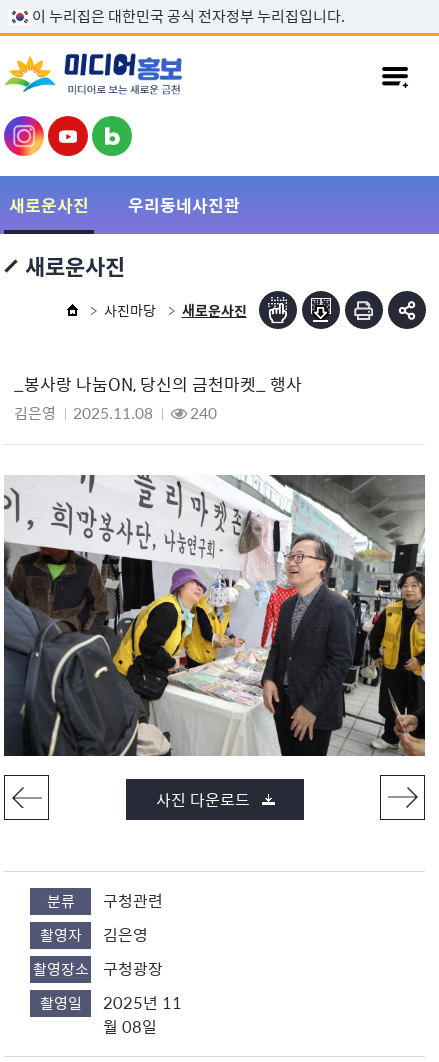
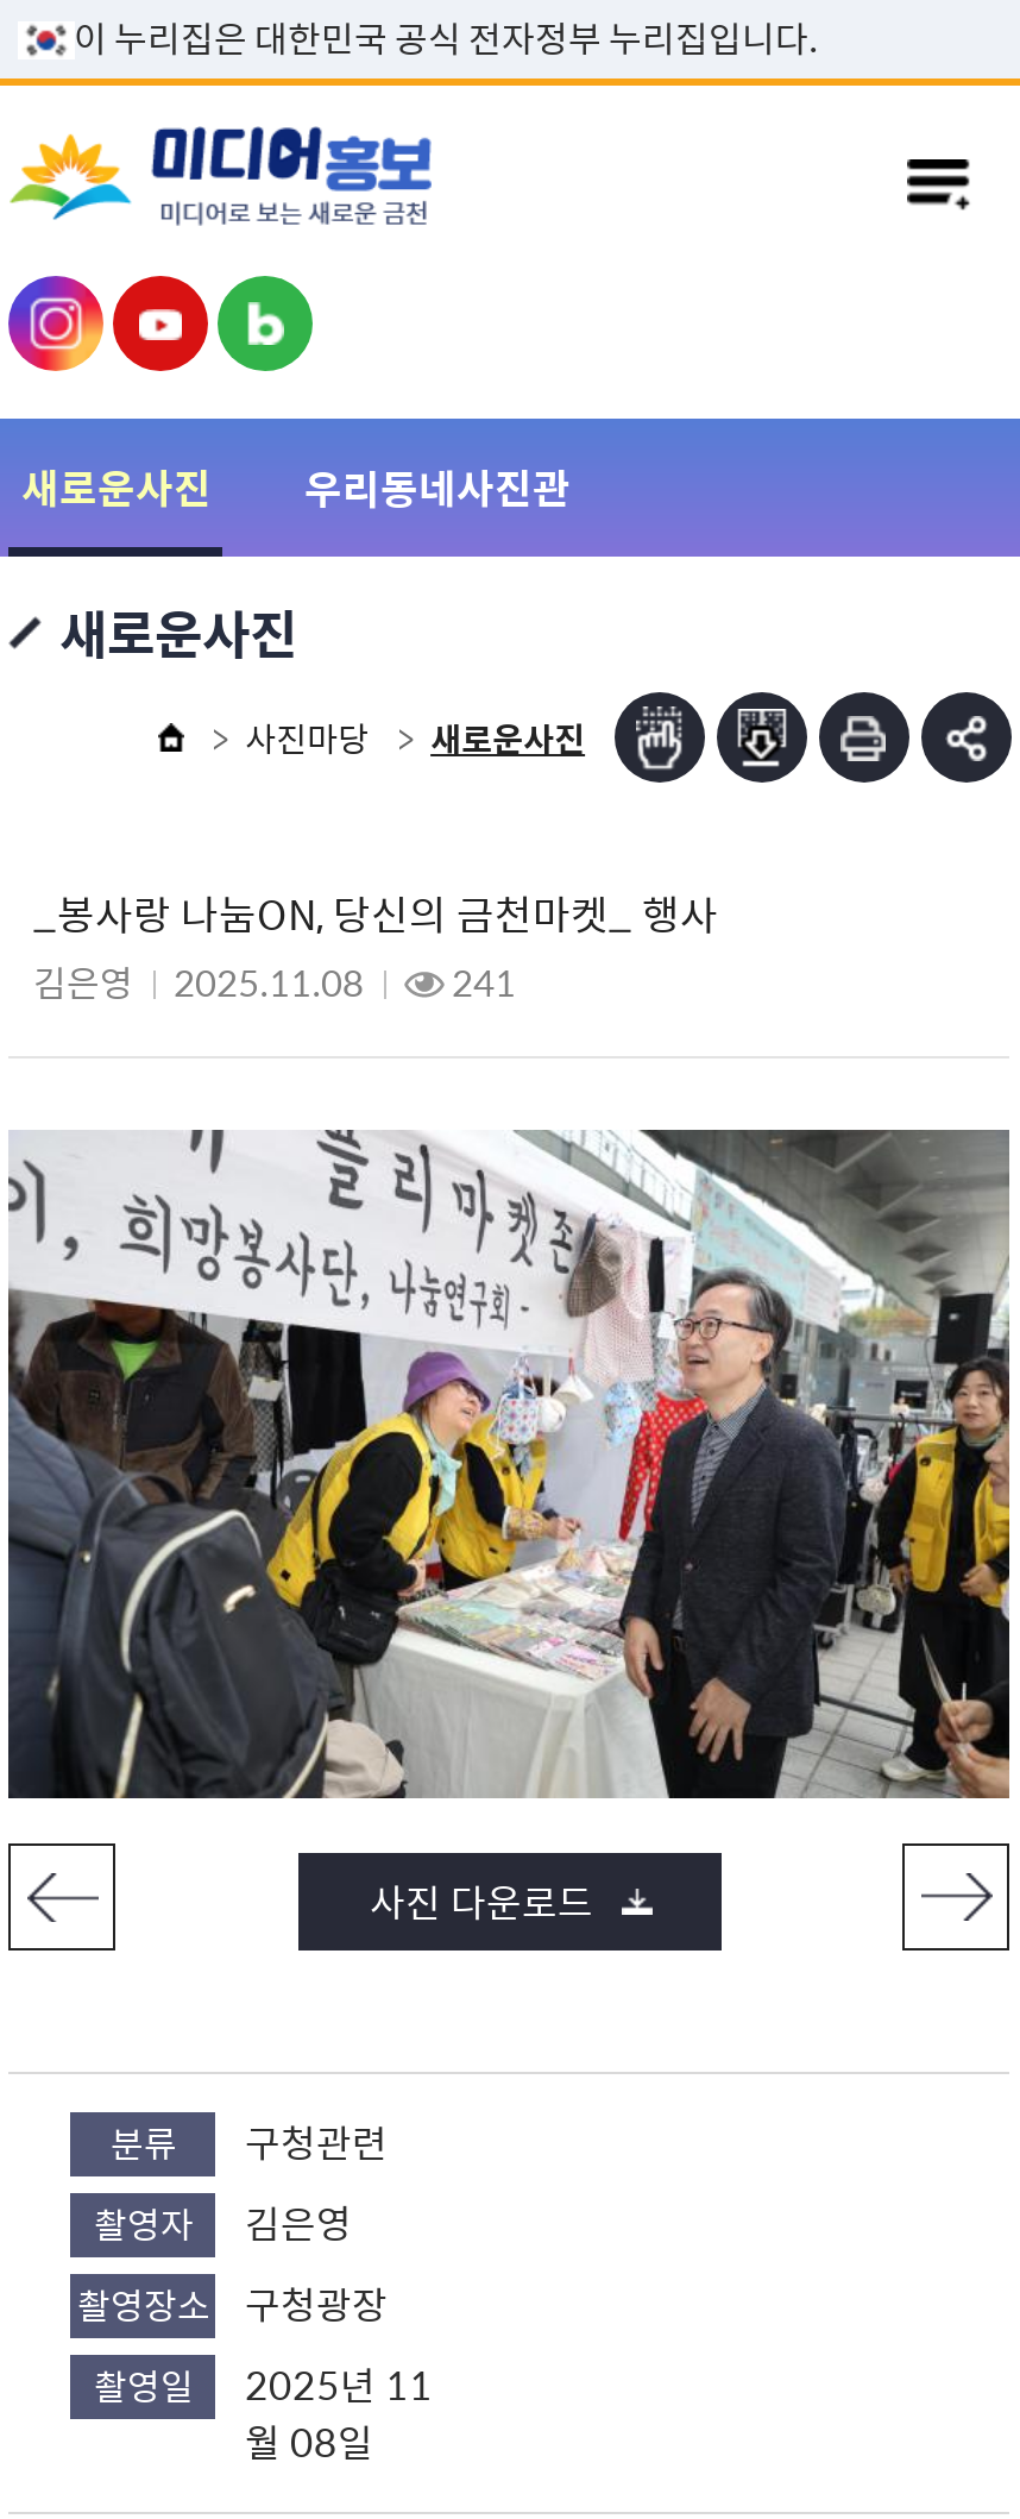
[14,401,217,424] 김은영 2025.11.08 240 -> [33,954,516,1009] 김은영 2025.11.08 241

